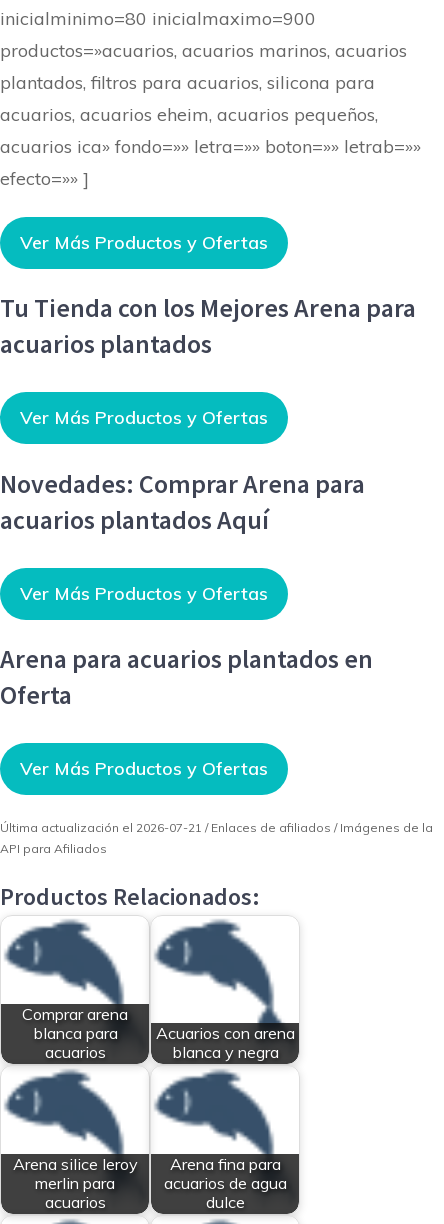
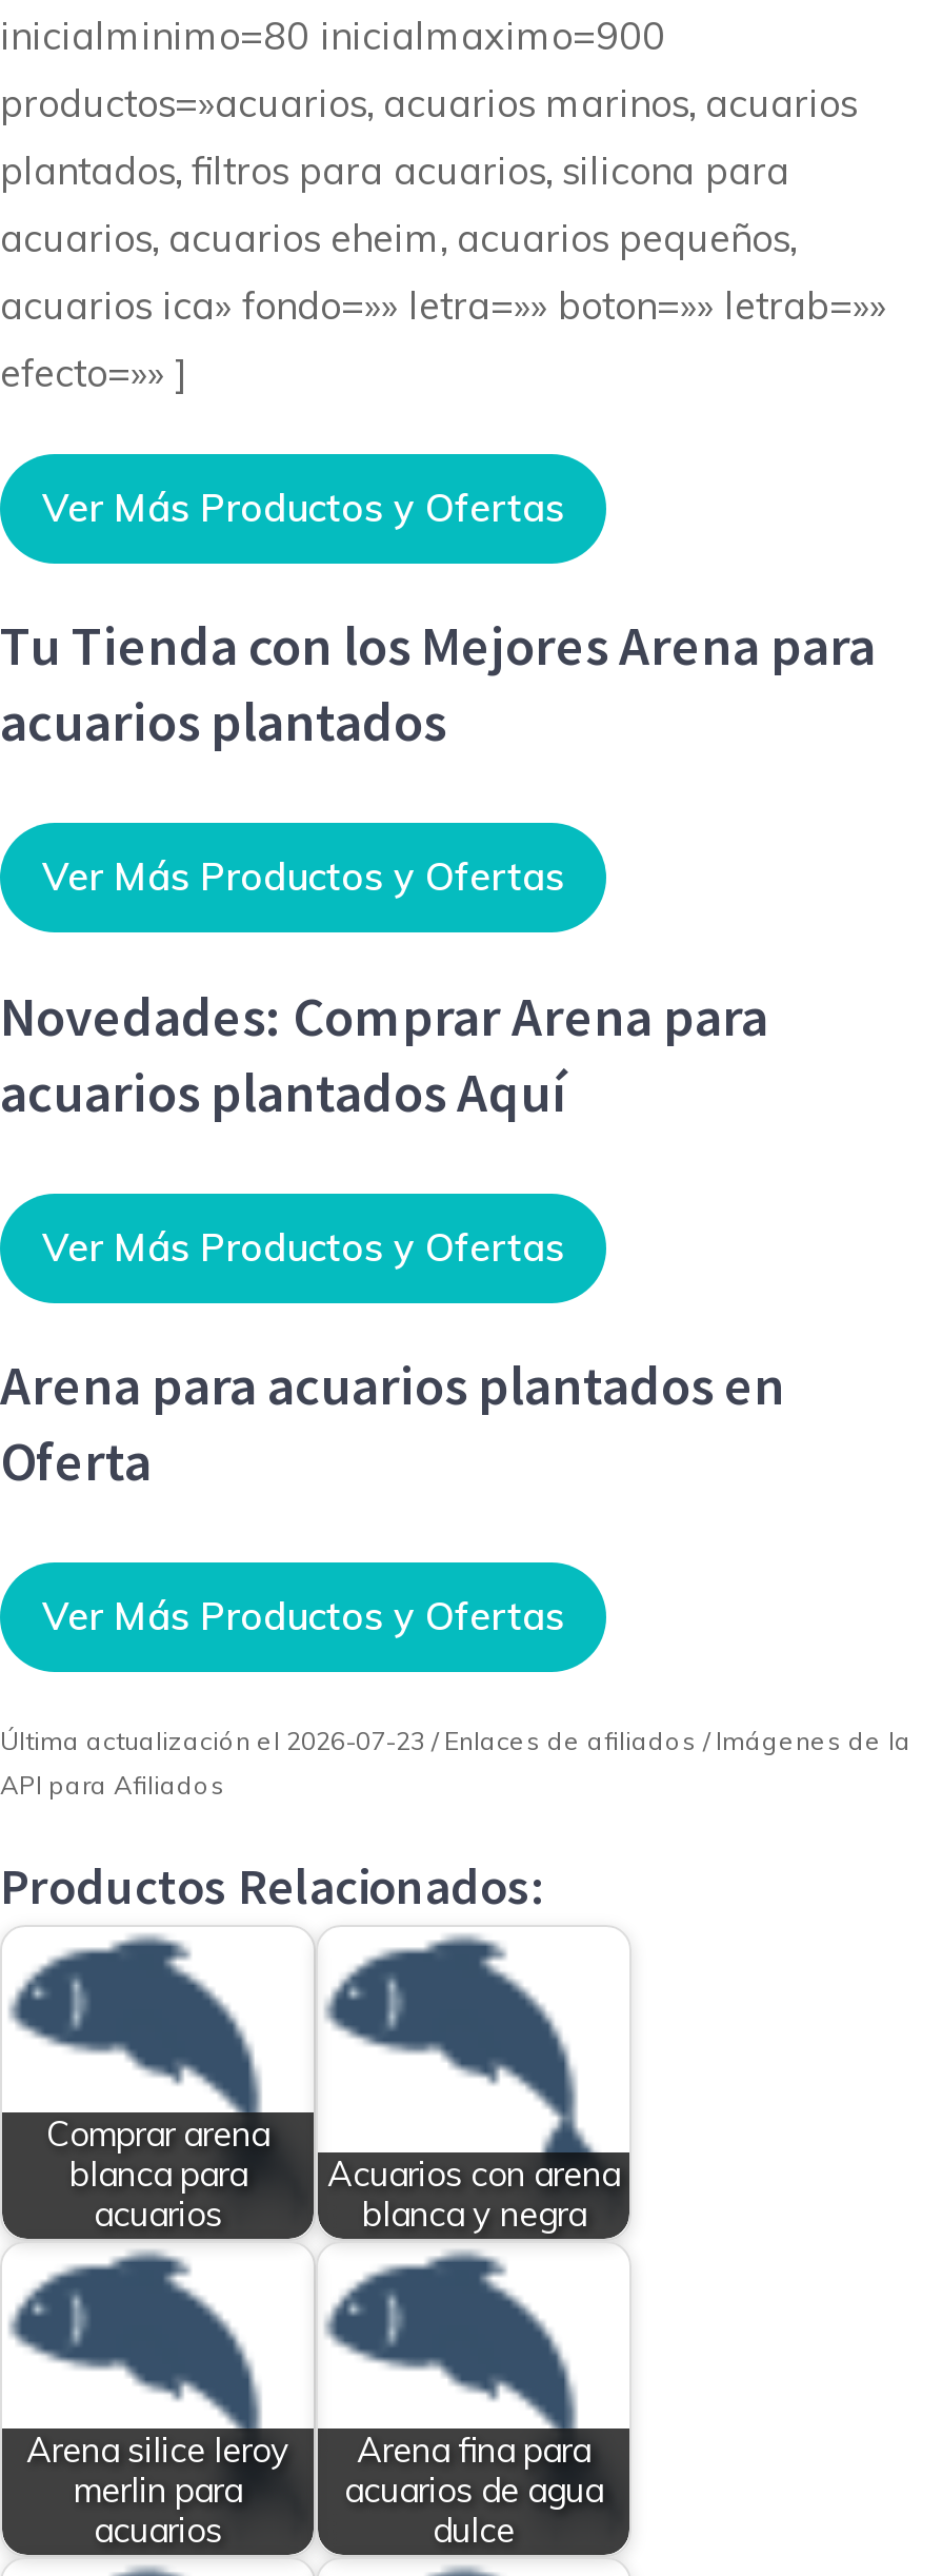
[0,820,433,835] Última actualización el 2026-07-21 / Enlaces de afiliados / Imágenes de la -> [0,1725,911,1756] Última actualización el 2026-07-23 / Enlaces de afiliados / Imágenes de la

